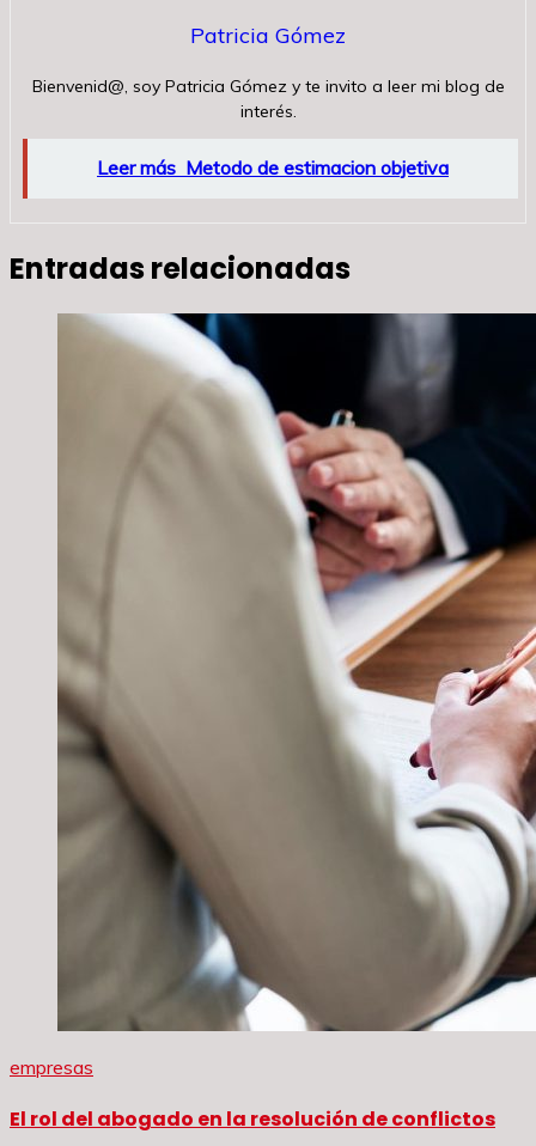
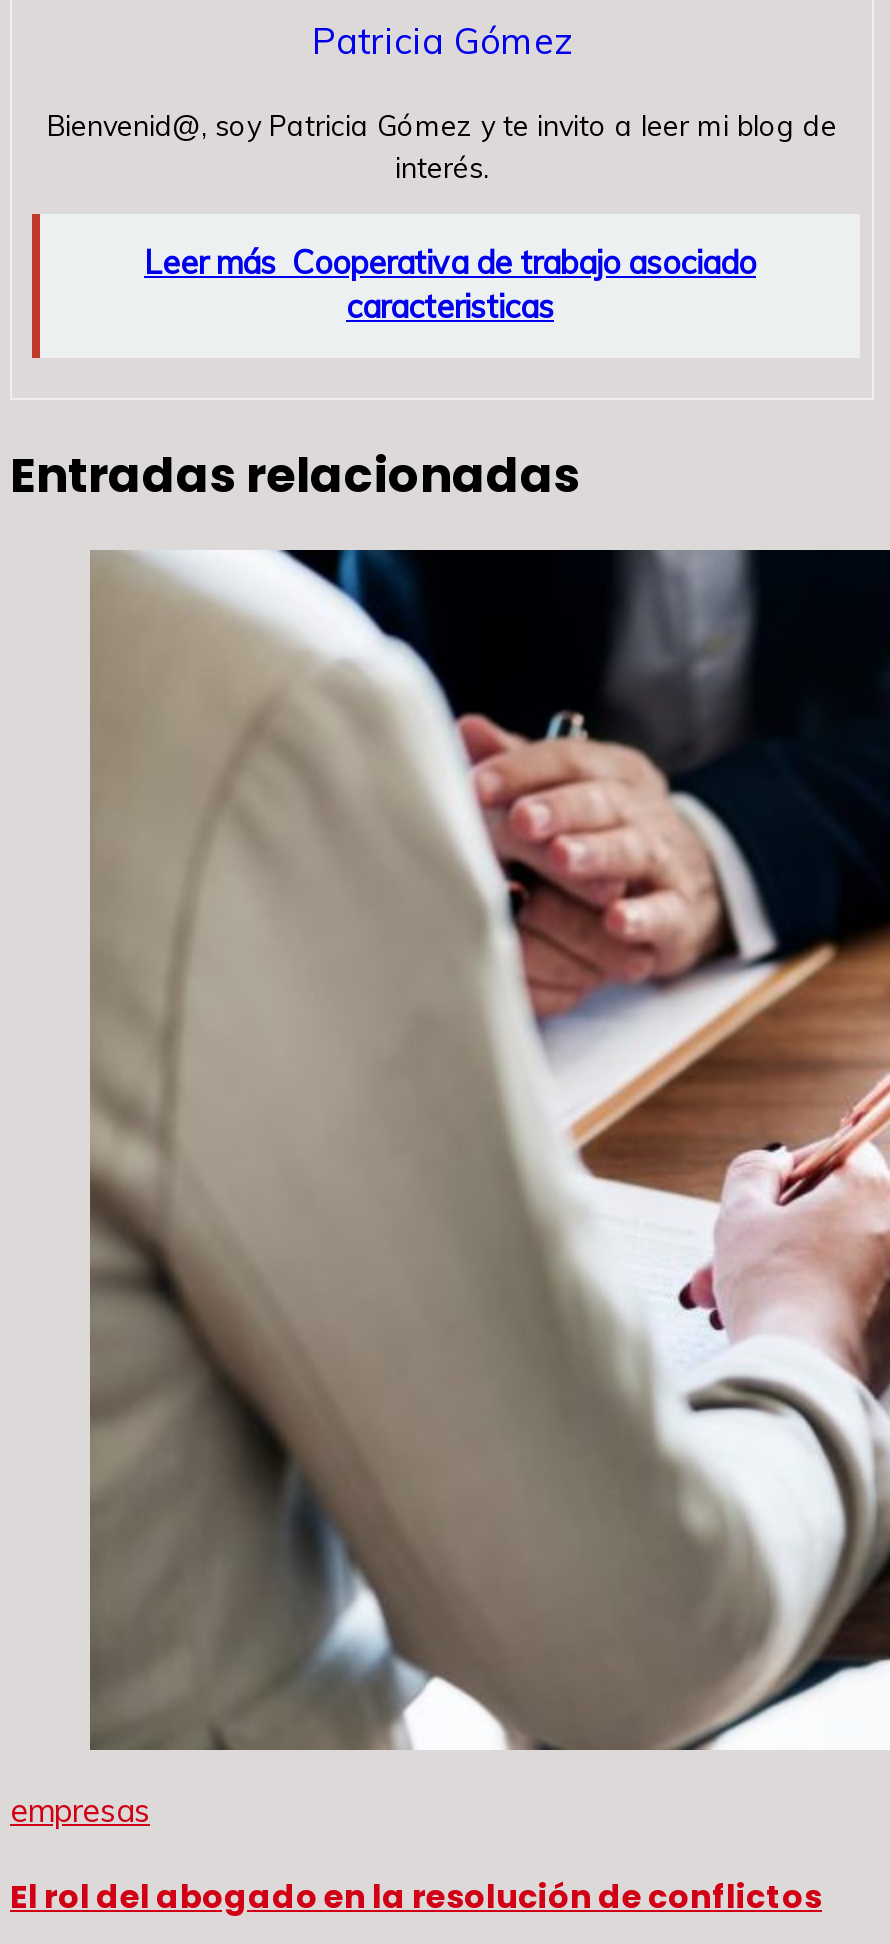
[97,155,449,179] Leer más Metodo de estimacion objetiva -> [144,242,756,326] Leer más Cooperativa de trabajo asociado | caracteristicas

